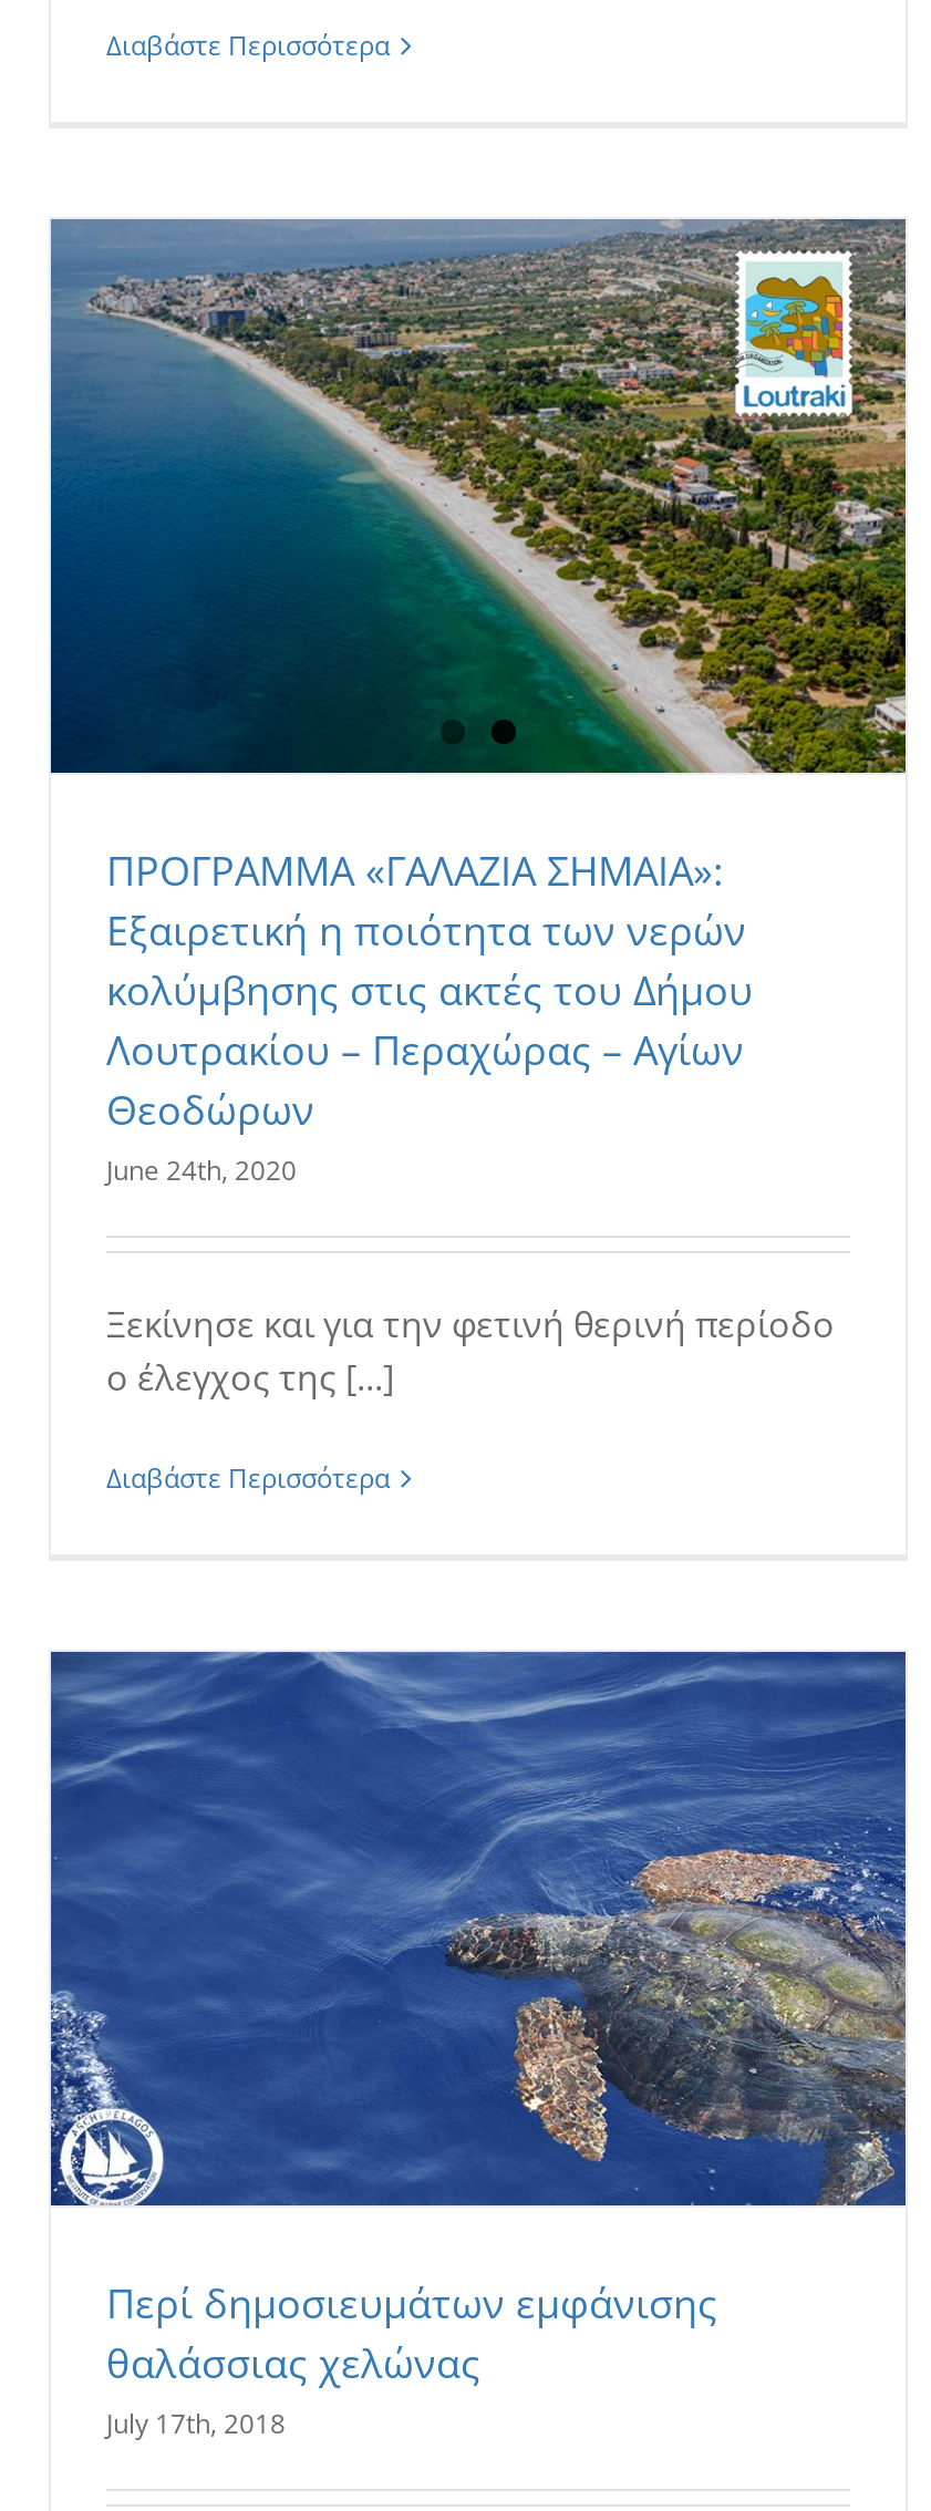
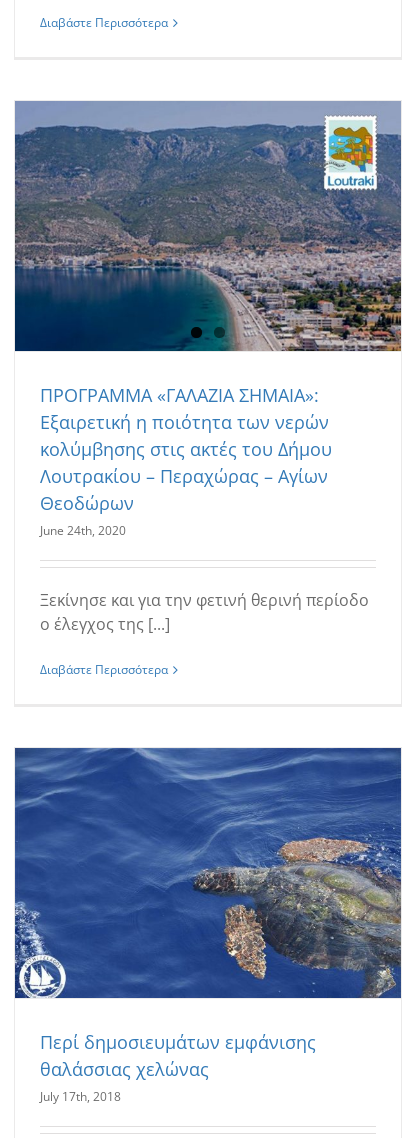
[49,219,908,775] [image] -> [14,101,402,352] [image]

